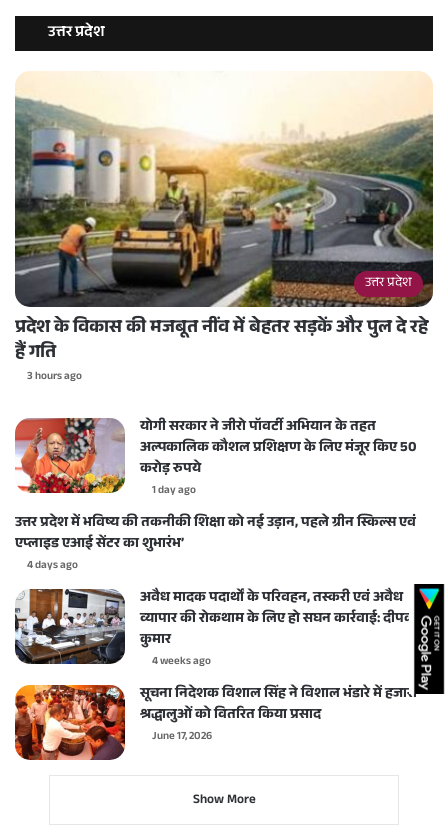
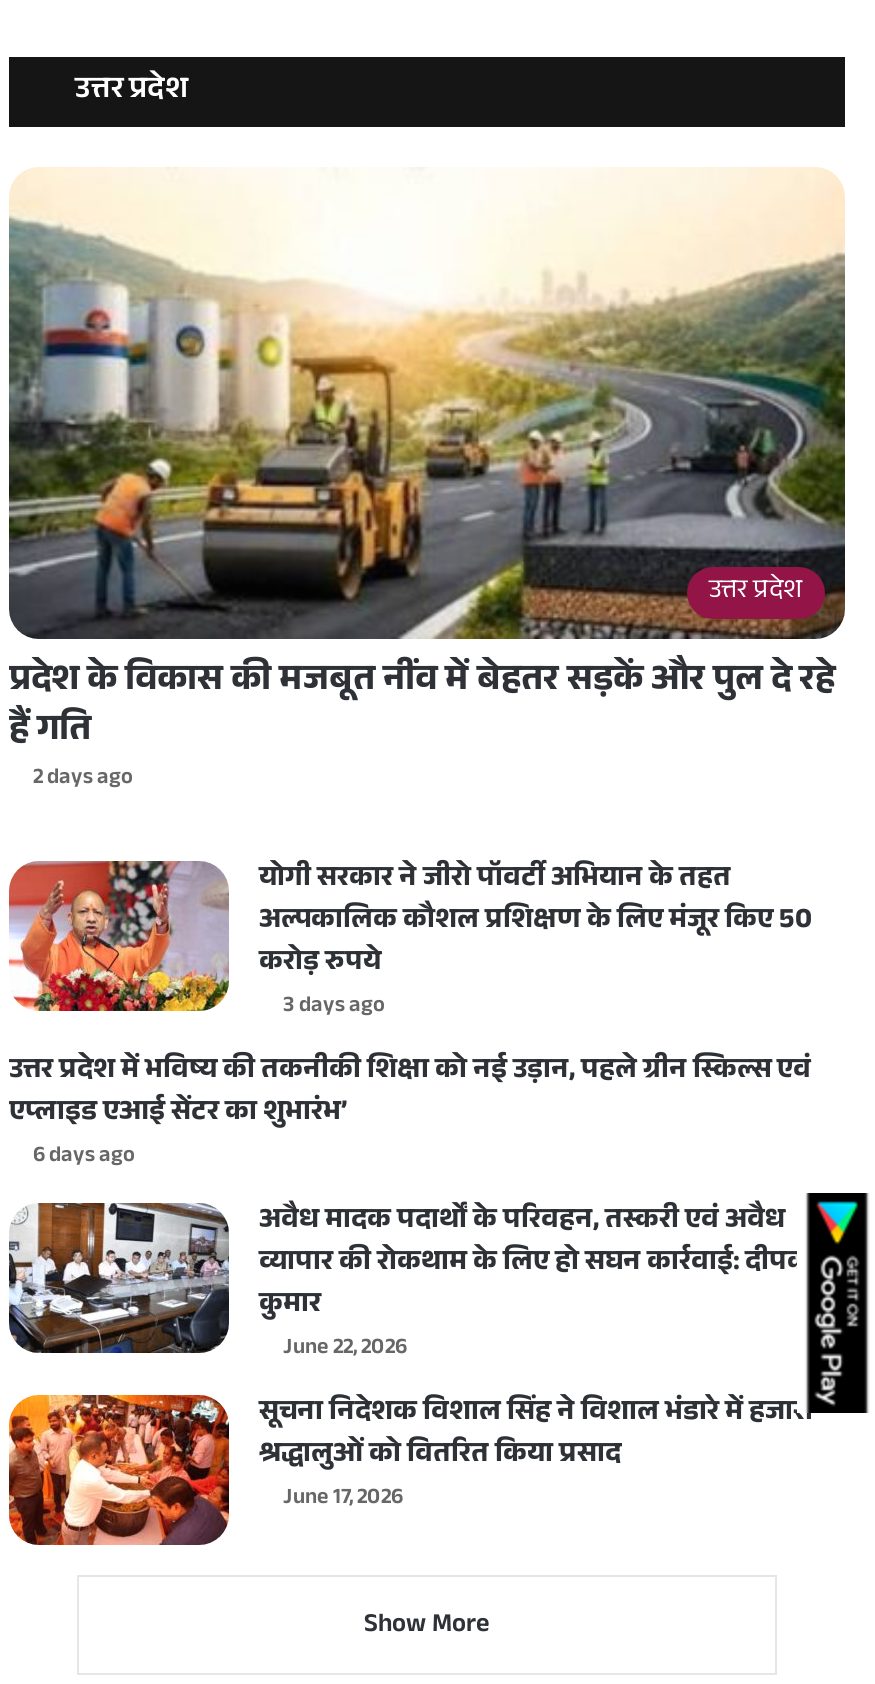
[27,368,82,387] 3 hours ago -> [33,760,133,798] 2 days ago
[152,482,196,501] 1 day ago -> [283,988,385,1026] 3 days ago
[27,557,78,576] 4 days ago -> [33,1138,135,1176] 6 days ago
[152,653,211,672] 4 weeks ago -> [283,1330,407,1368] June 22, 2026

